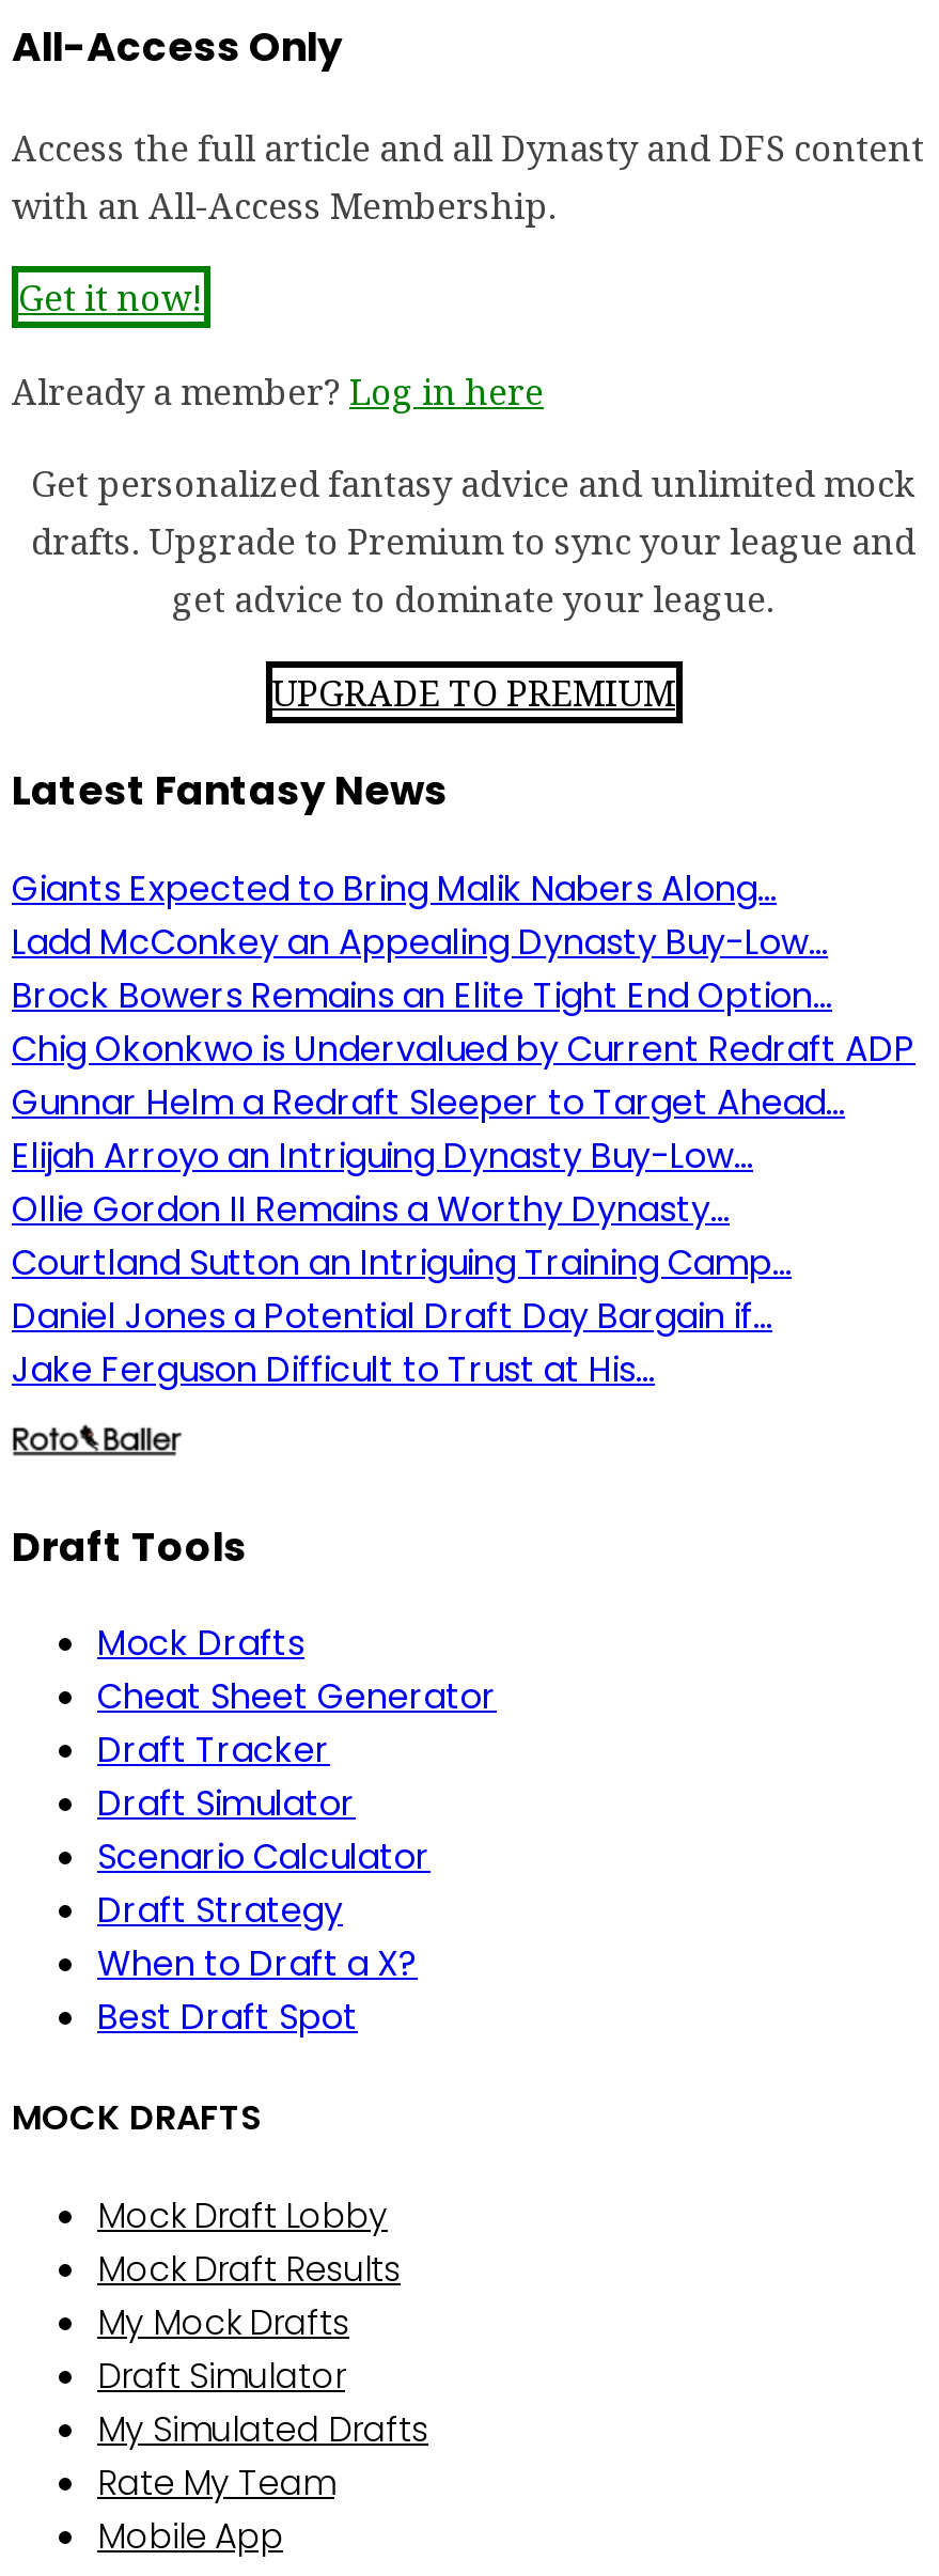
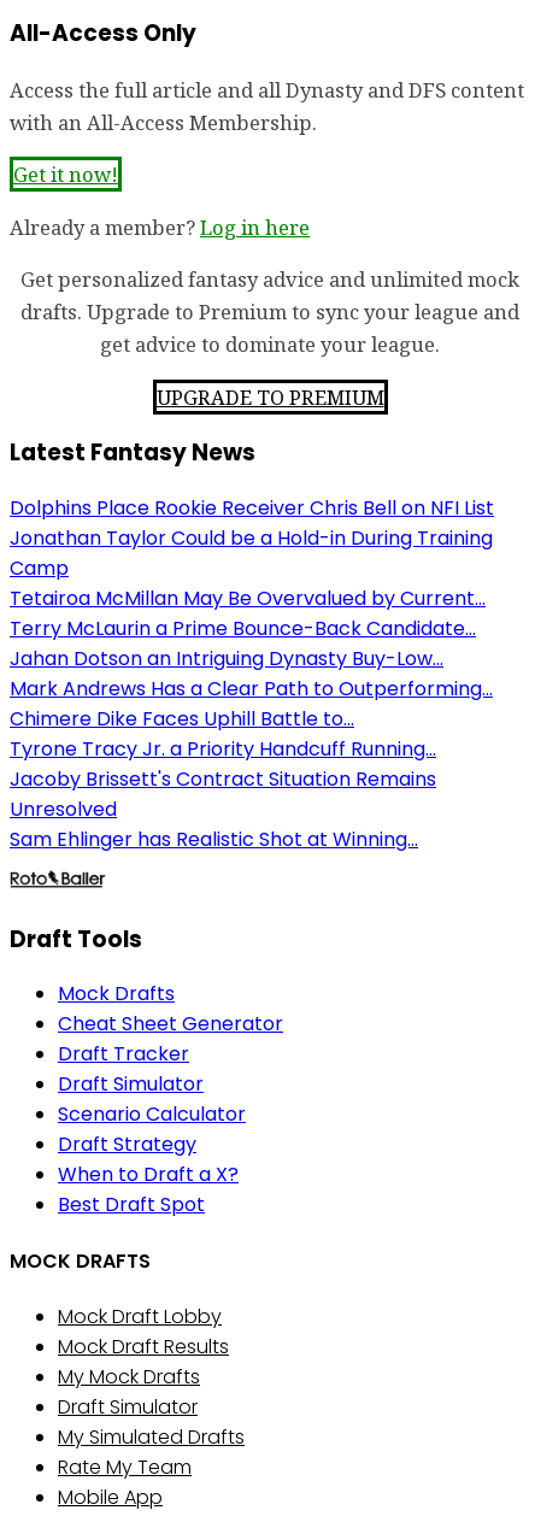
[12,864,915,1394] Giants Expected to Bring Malik Nabers Along... | Ladd McConkey an Appealing Dynasty Buy-Low... | Brock Bowers Remains an Elite Tight End Option... | Chig Okonkwo is Undervalued by Current Redraft ADP | Gunnar Helm a Redraft Sleeper to Target Ahead... | Elijah Arroyo an Intriguing Dynasty Buy-Low... | Ollie Gordon II Remains a Worthy Dynasty... | Courtland Sutton an Intriguing Training Camp... | Daniel Jones a Potential Draft Day Bargain if... | Jake Ferguson Difficult to Trust at His... -> [10,494,494,853] Dolphins Place Rookie Receiver Chris Bell on NFI List | Jonathan Taylor Could be a Hold-in During Training | Camp | Tetairoa McMillan May Be Overvalued by Current... | Terry McLaurin a Prime Bounce-Back Candidate... | Jahan Dotson an Intriguing Dynasty Buy-Low... | Mark Andrews Has a Clear Path to Outperforming... | Chimere Dike Faces Uphill Battle to... | Tyrone Tracy Jr. a Priority Handcuff Running... | Jacoby Brissett's Contract Situation Remains | Unresolved | Sam Ehlinger has Realistic Shot at Winning...

